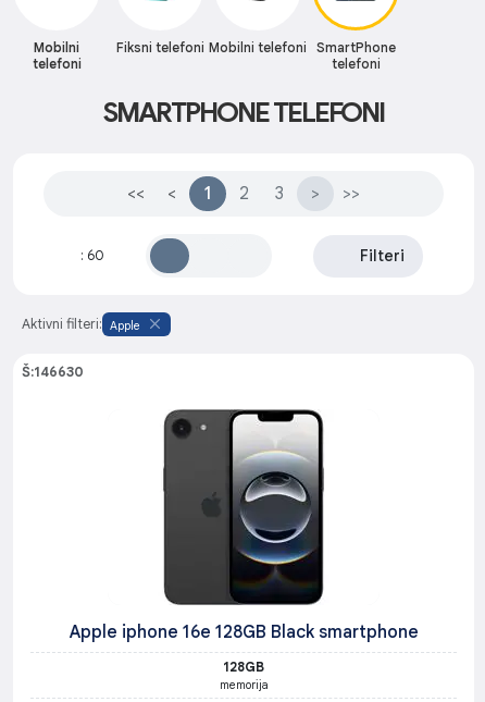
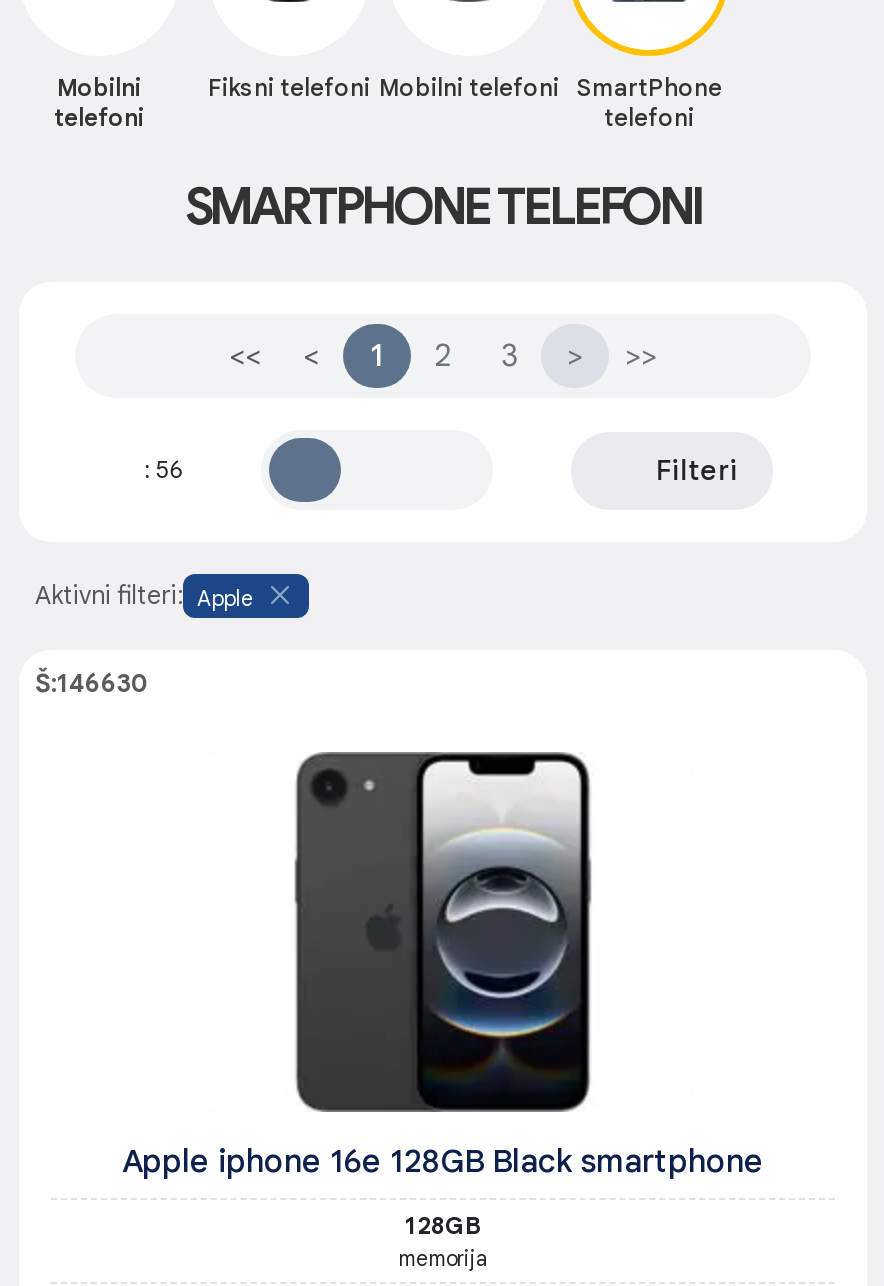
[81,247,105,263] : 60 -> [144,454,184,484] : 56

